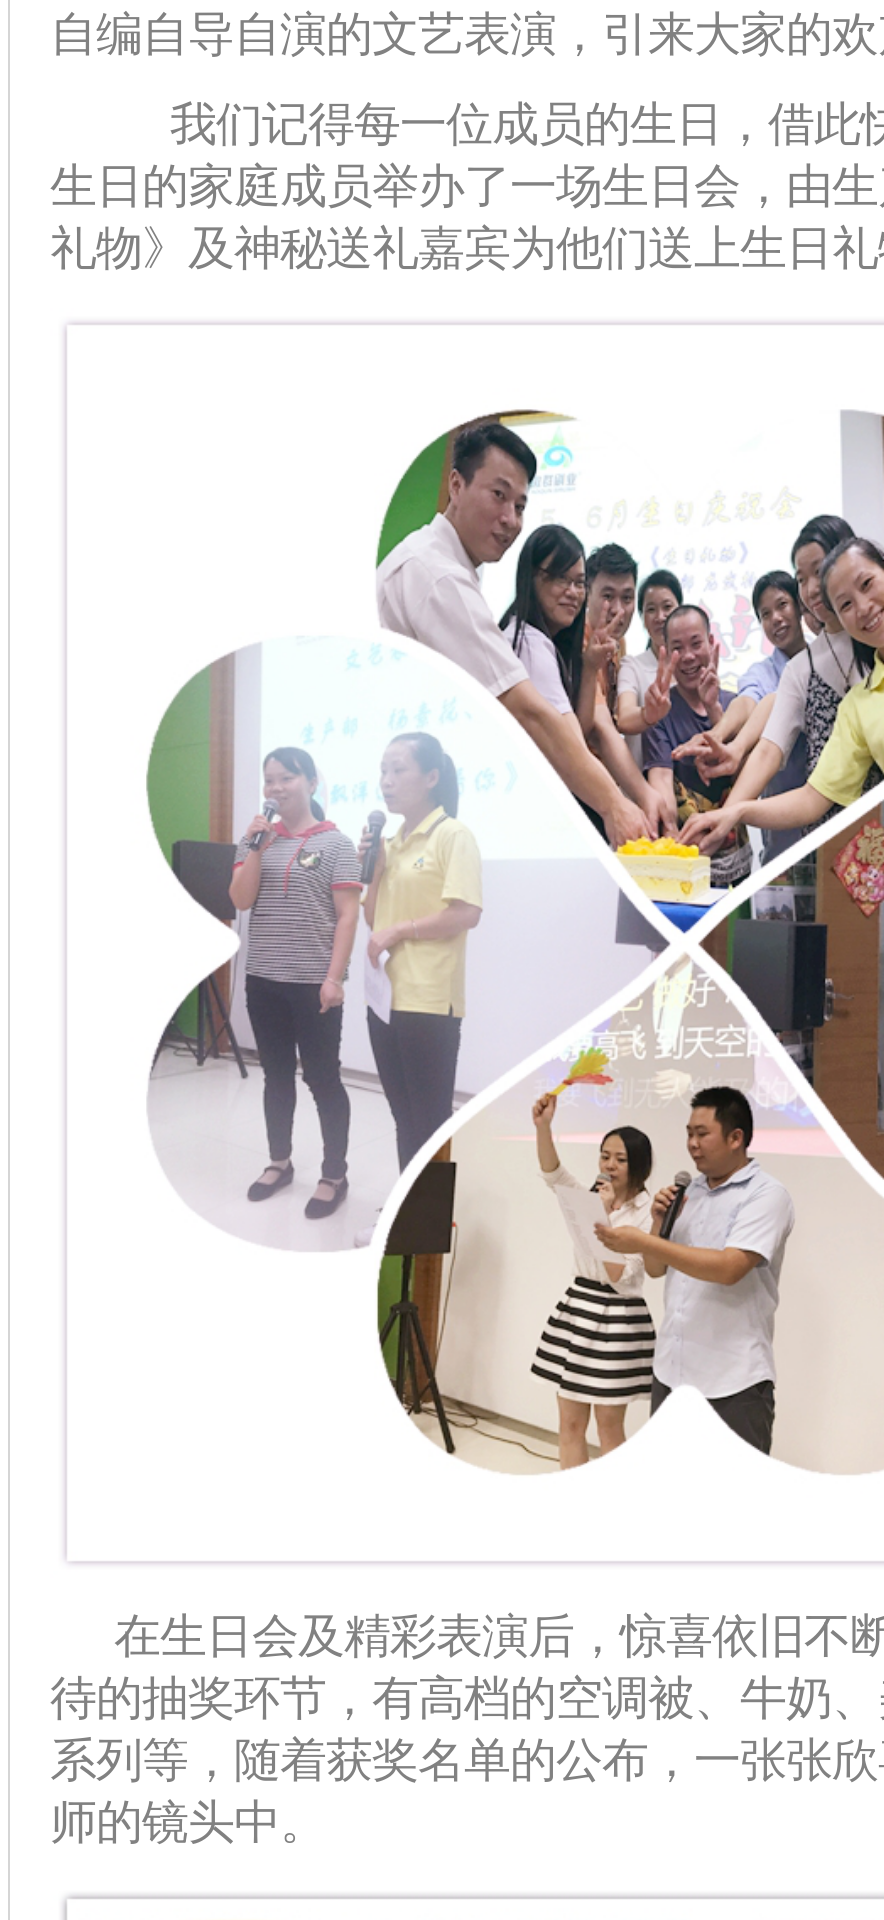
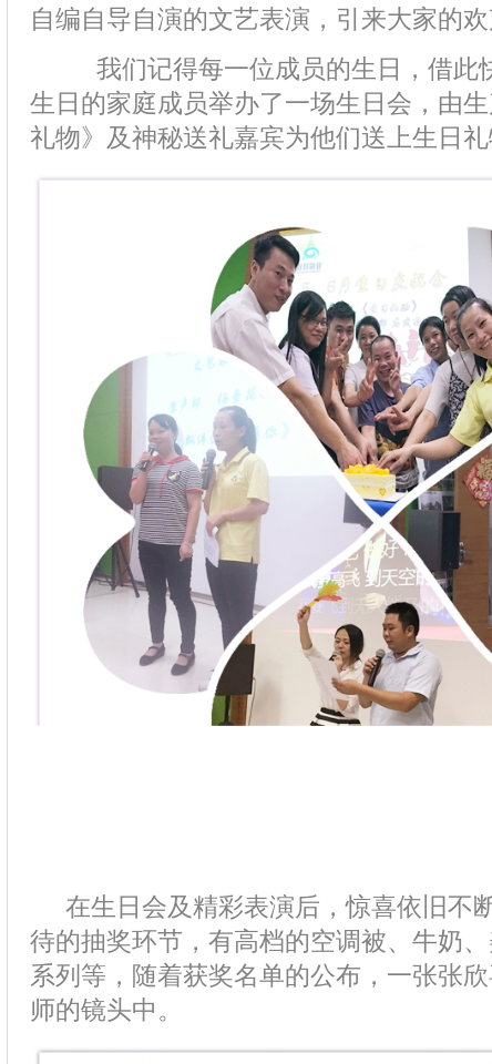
[376,1308,878,1476] [image] -> none

